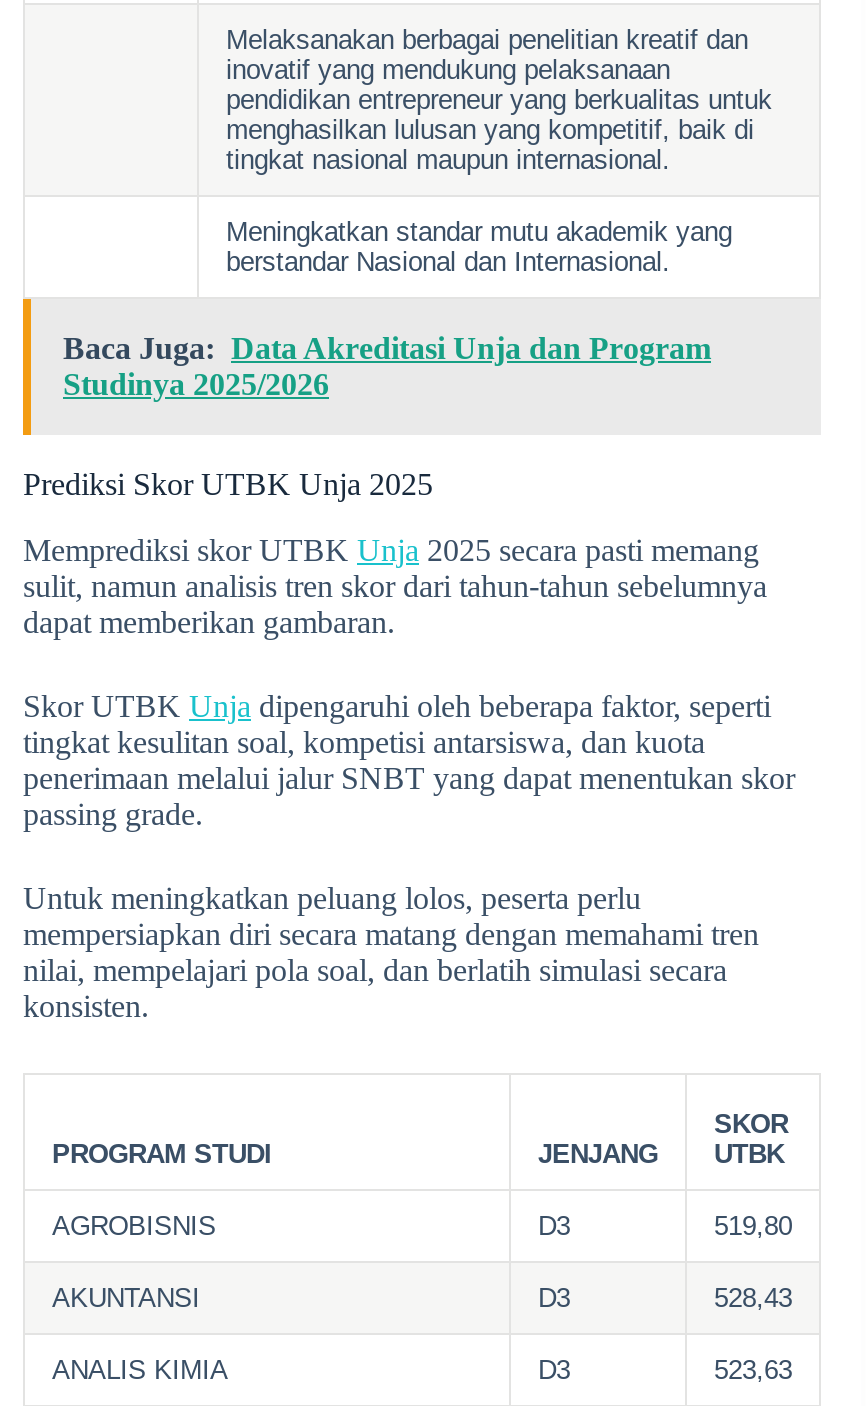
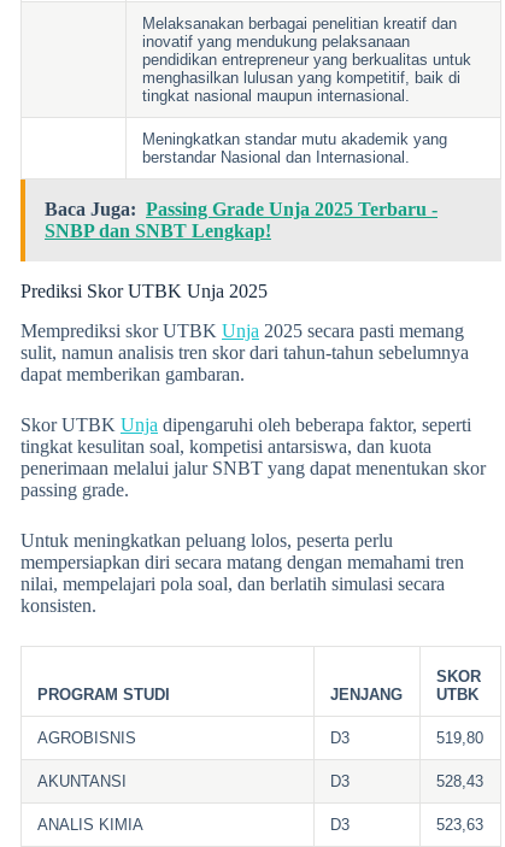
[63,330,711,400] Baca Juga: Data Akreditasi Unja dan Program | Studinya 2025/2026 -> [45,199,438,241] Baca Juga: Passing Grade Unja 2025 Terbaru - | SNBP dan SNBT Lengkap!

